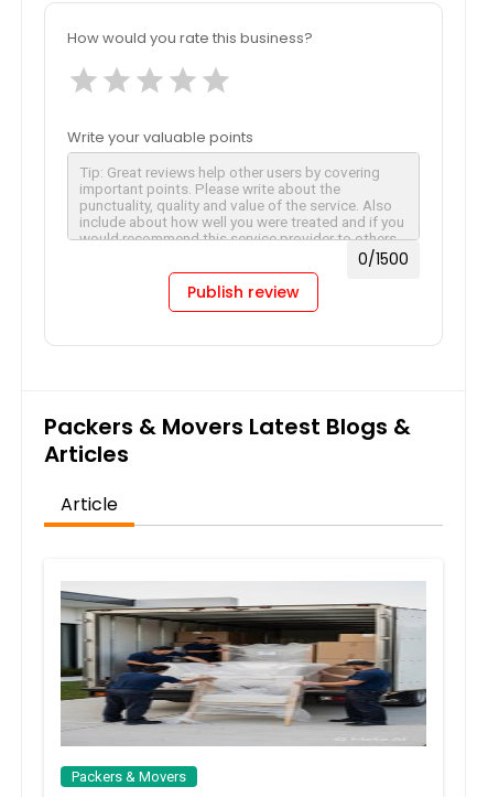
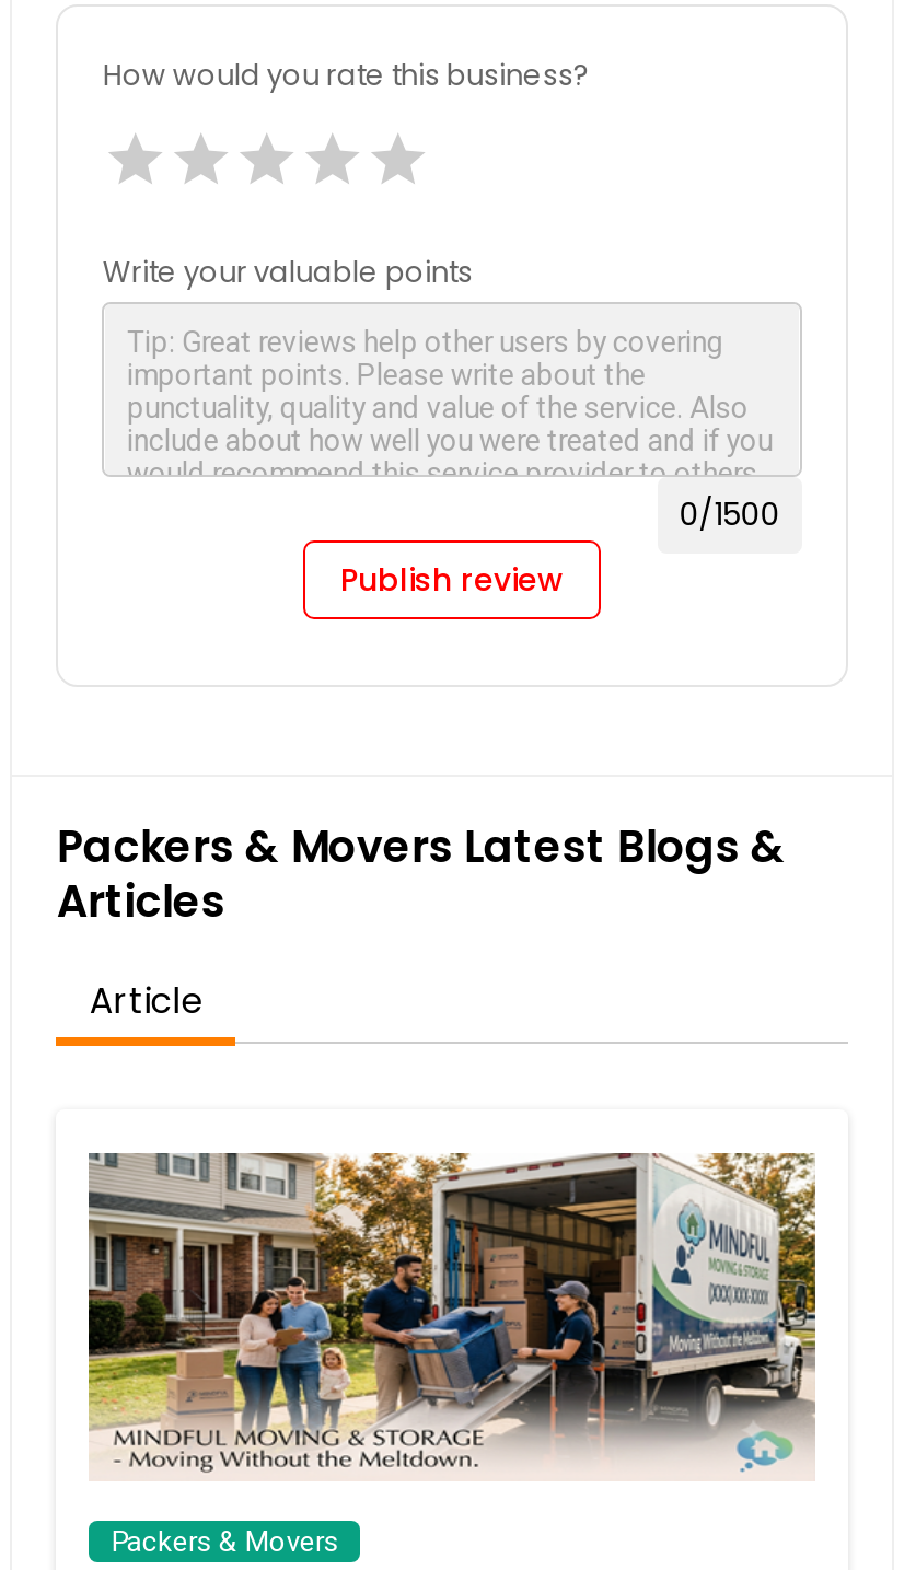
[59,581,427,747] [image] -> [86,1151,818,1479] [image]

